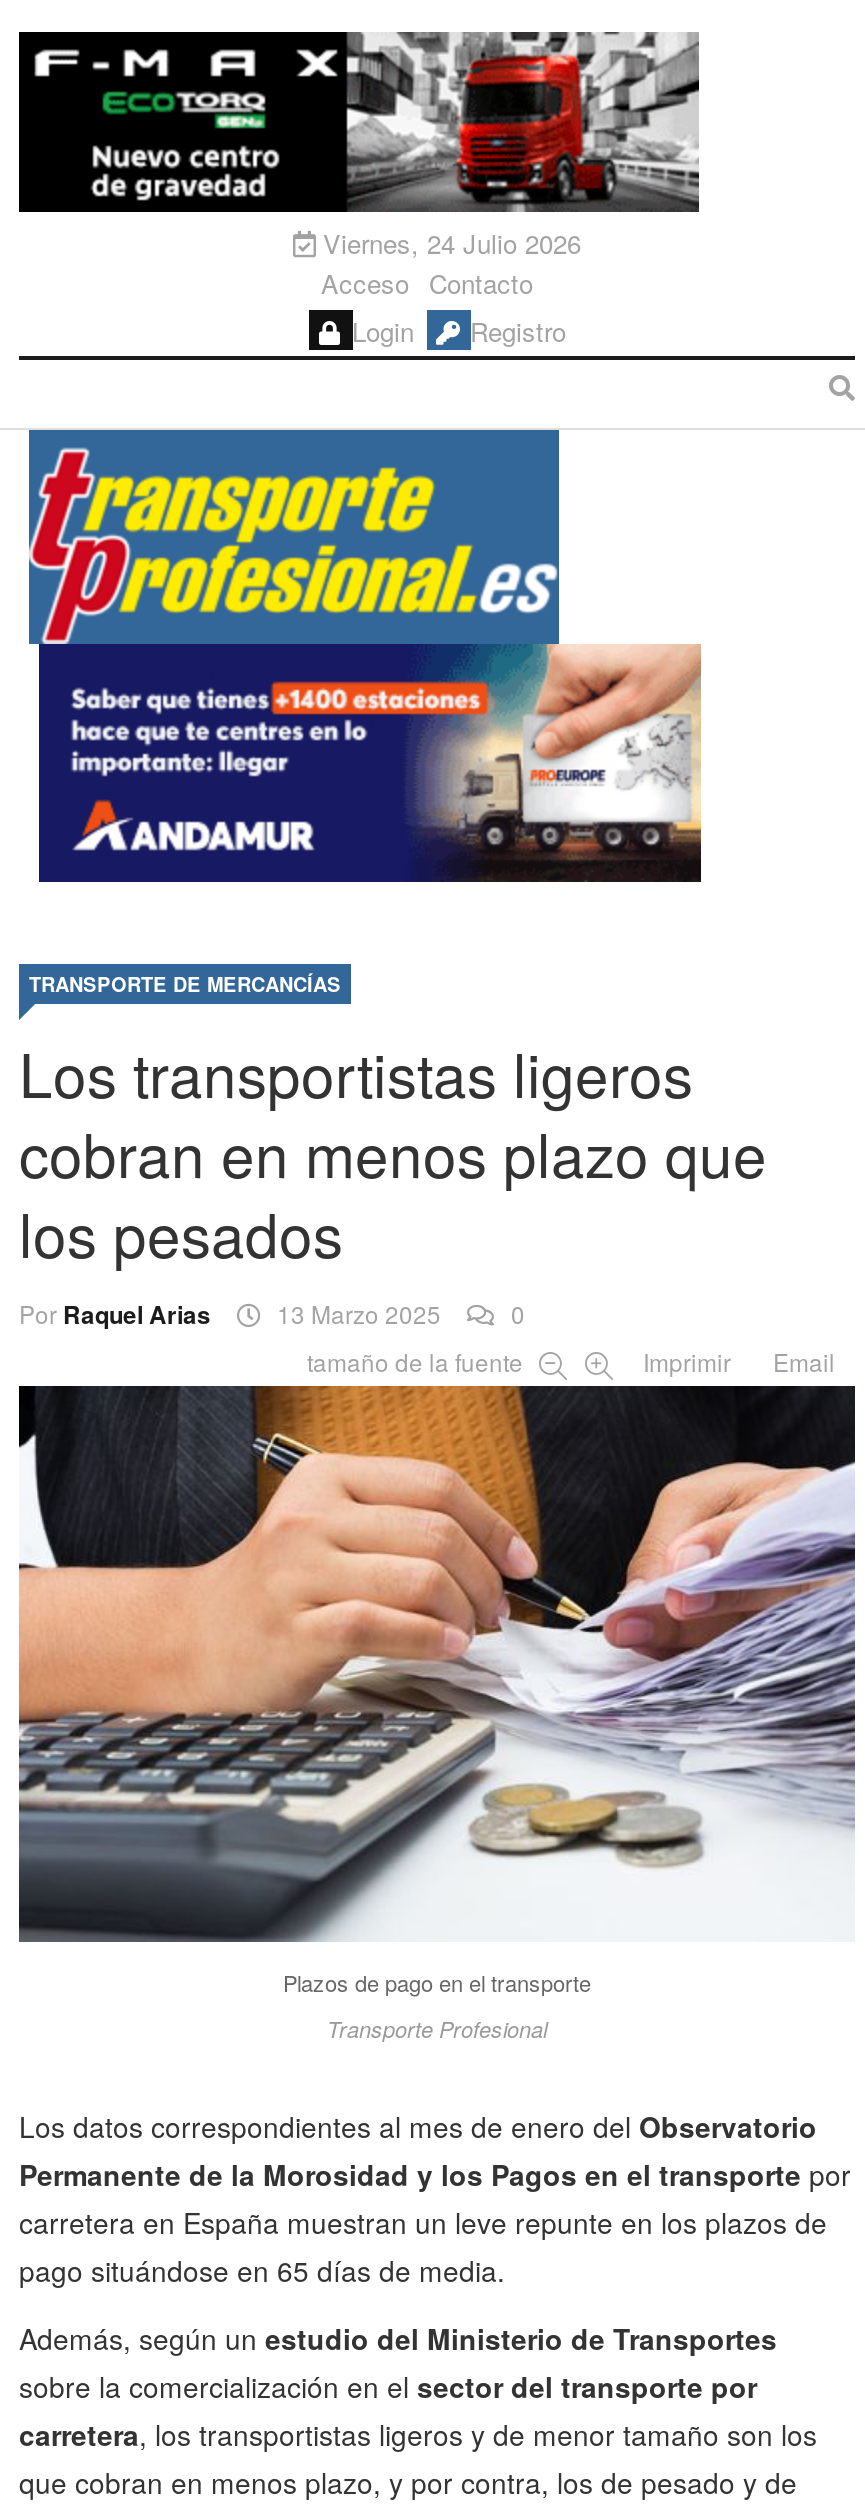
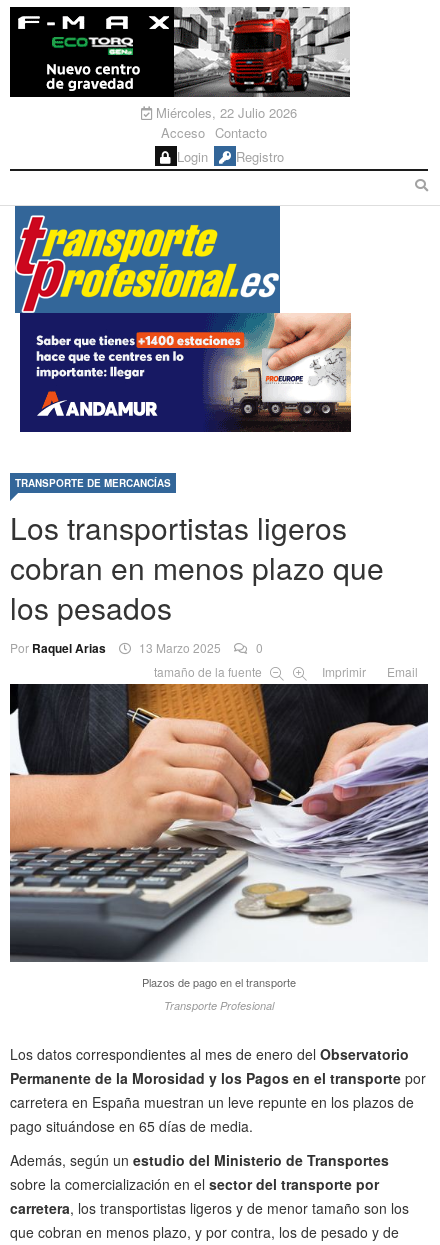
[315,224,581,262] Viernes, 24 Julio 2026 -> [152,103,297,122] Miércoles, 22 Julio 2026

